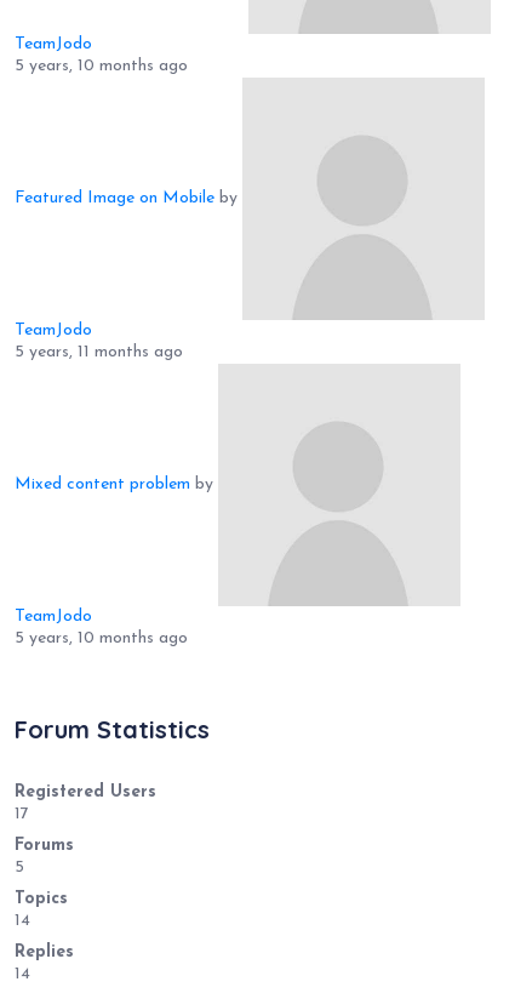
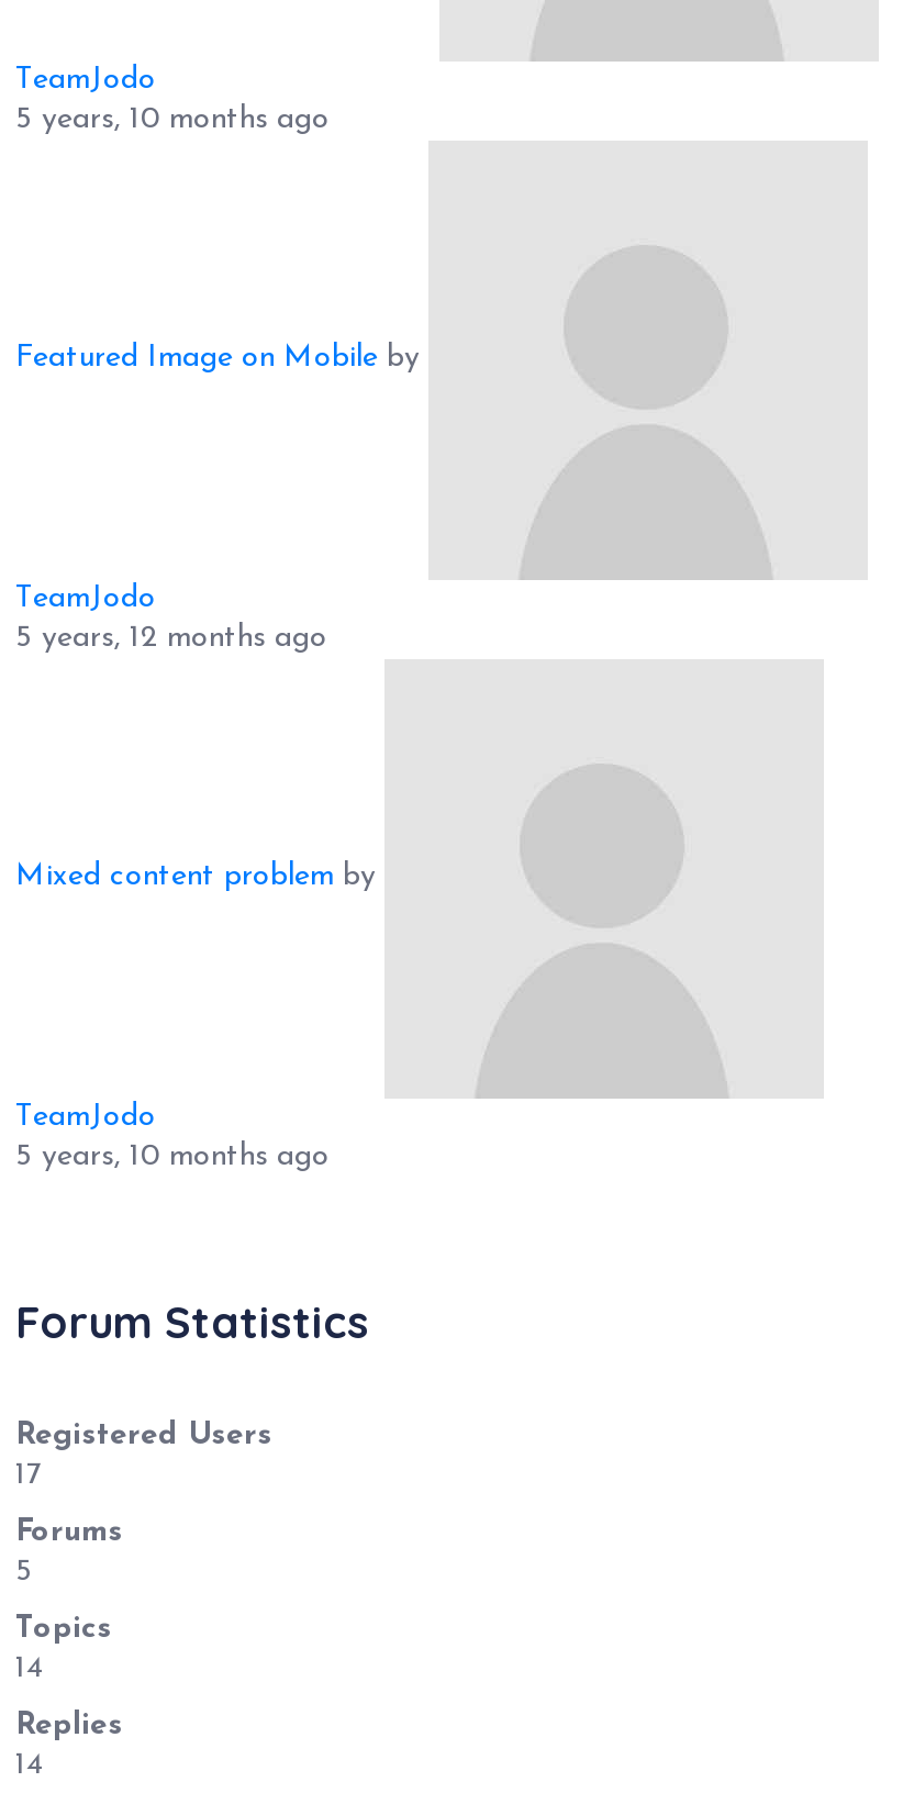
[15,343,183,361] 5 years, 11 months ago -> [15,621,327,654] 5 years, 12 months ago

